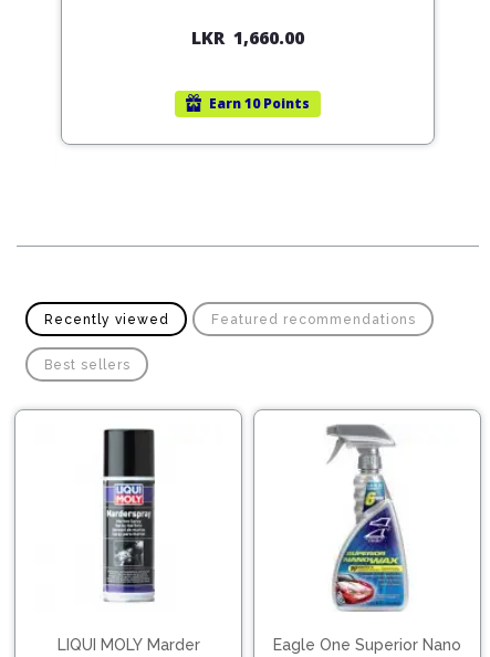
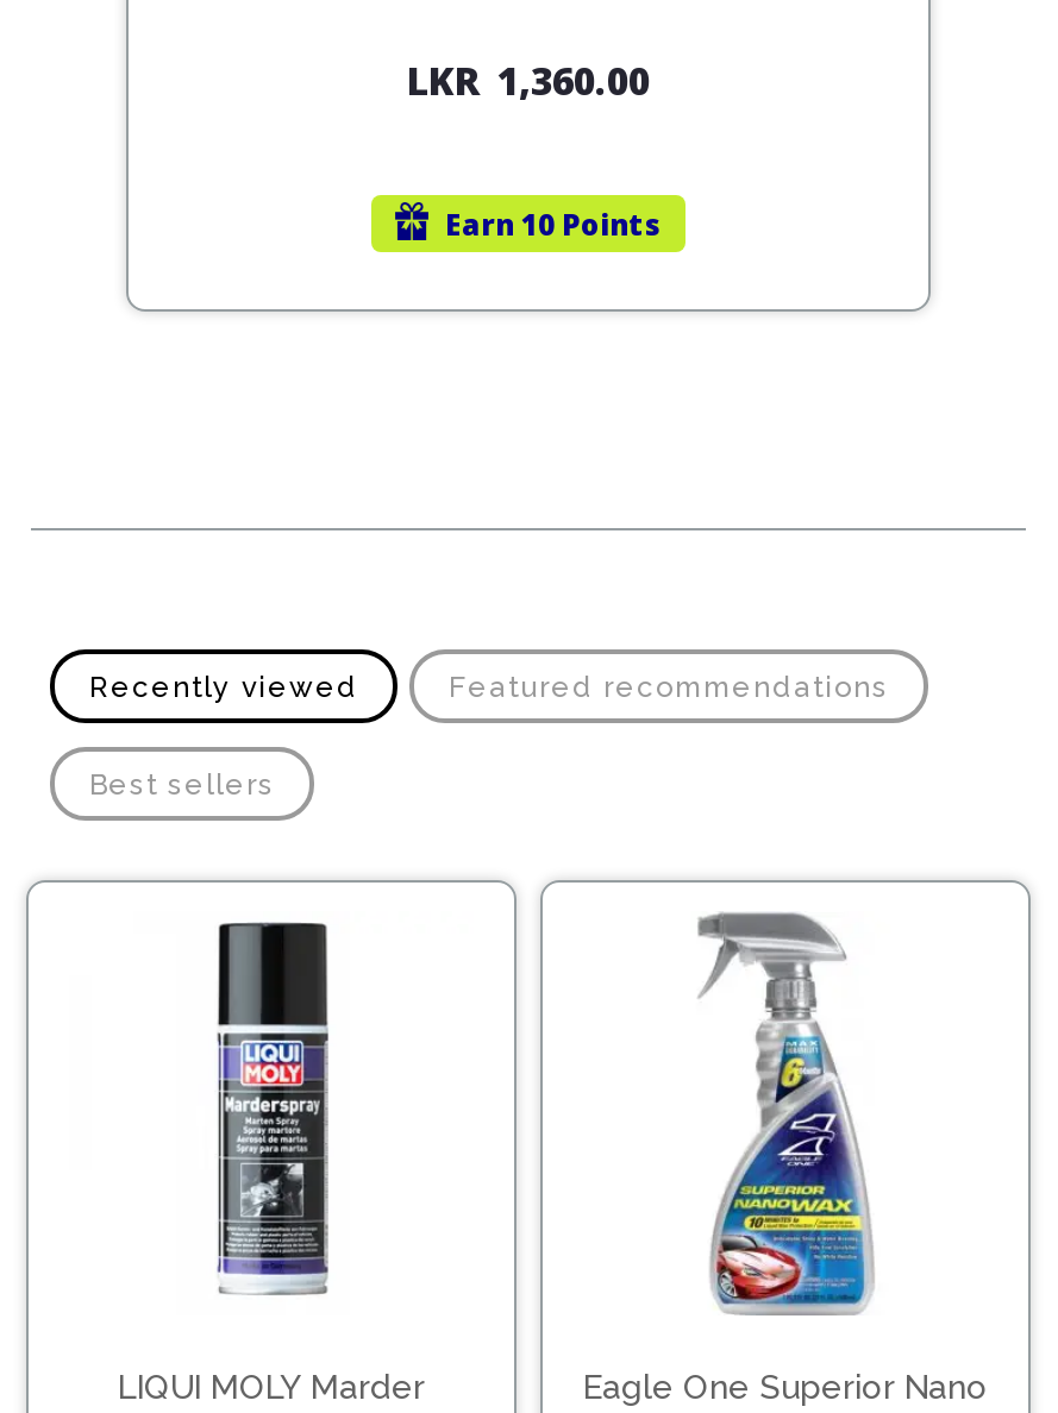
[191,26,304,50] LKR 1,660.00 -> [407,56,650,108] LKR 1,360.00

